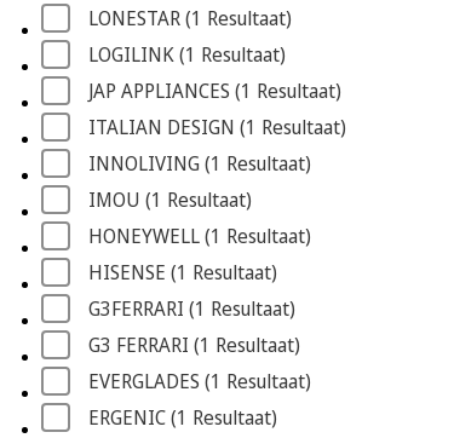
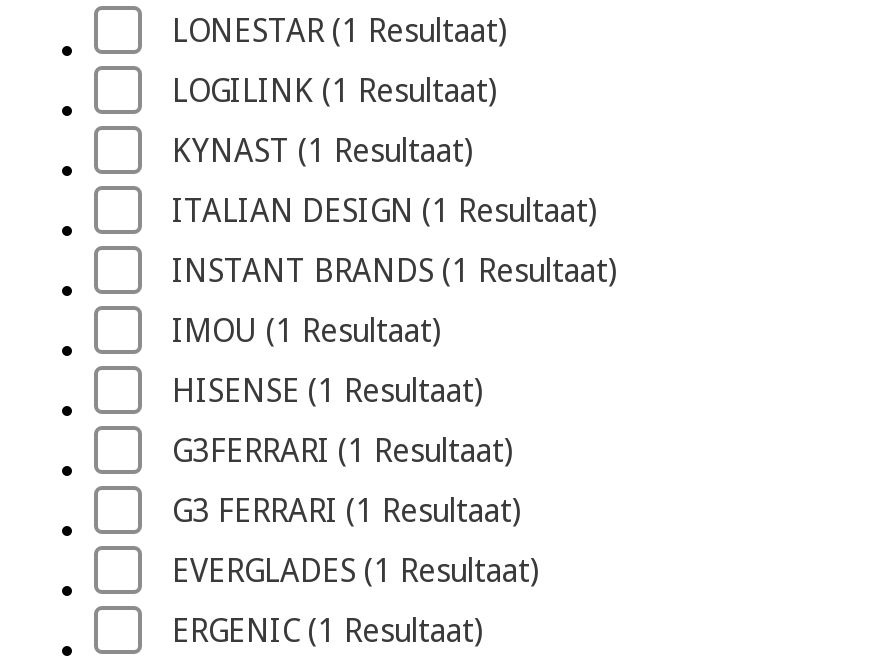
[88,77,341,104] JAP APPLIANCES (1 Resultaat) -> [172,128,474,172] KYNAST (1 Resultaat)
[88,150,311,177] INNOLIVING (1 Resultaat) -> [172,248,618,292] INSTANT BRANDS (1 Resultaat)
[88,223,311,249] HONEYWELL (1 Resultaat) -> none

